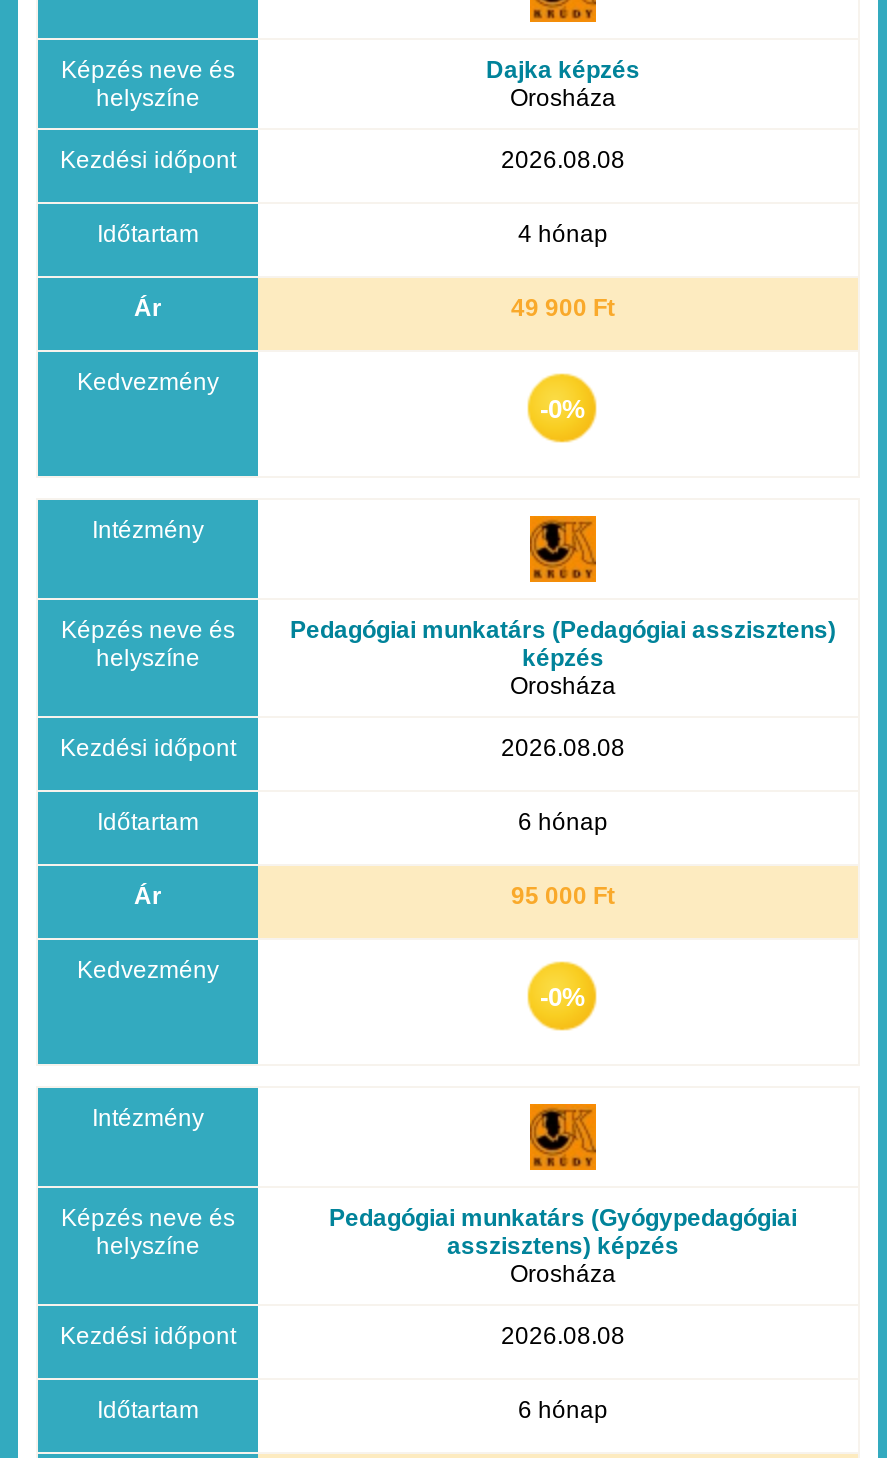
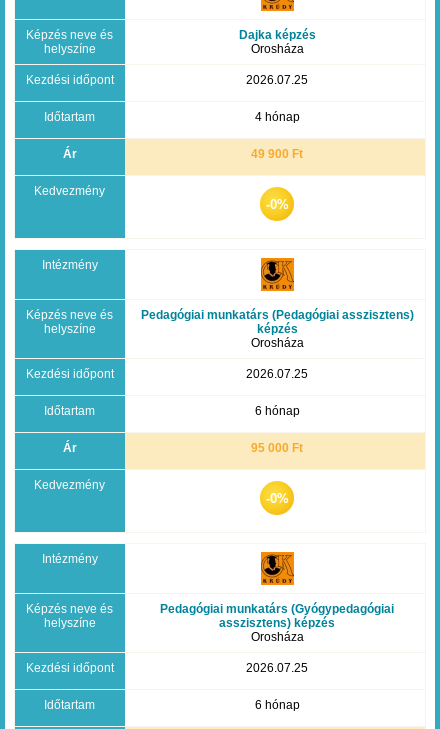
[501,146,625,174] 2026.08.08 -> [246,73,308,87] 2026.07.25
[501,734,625,762] 2026.08.08 -> [246,367,308,381] 2026.07.25
[501,1322,625,1350] 2026.08.08 -> [246,661,308,675] 2026.07.25

